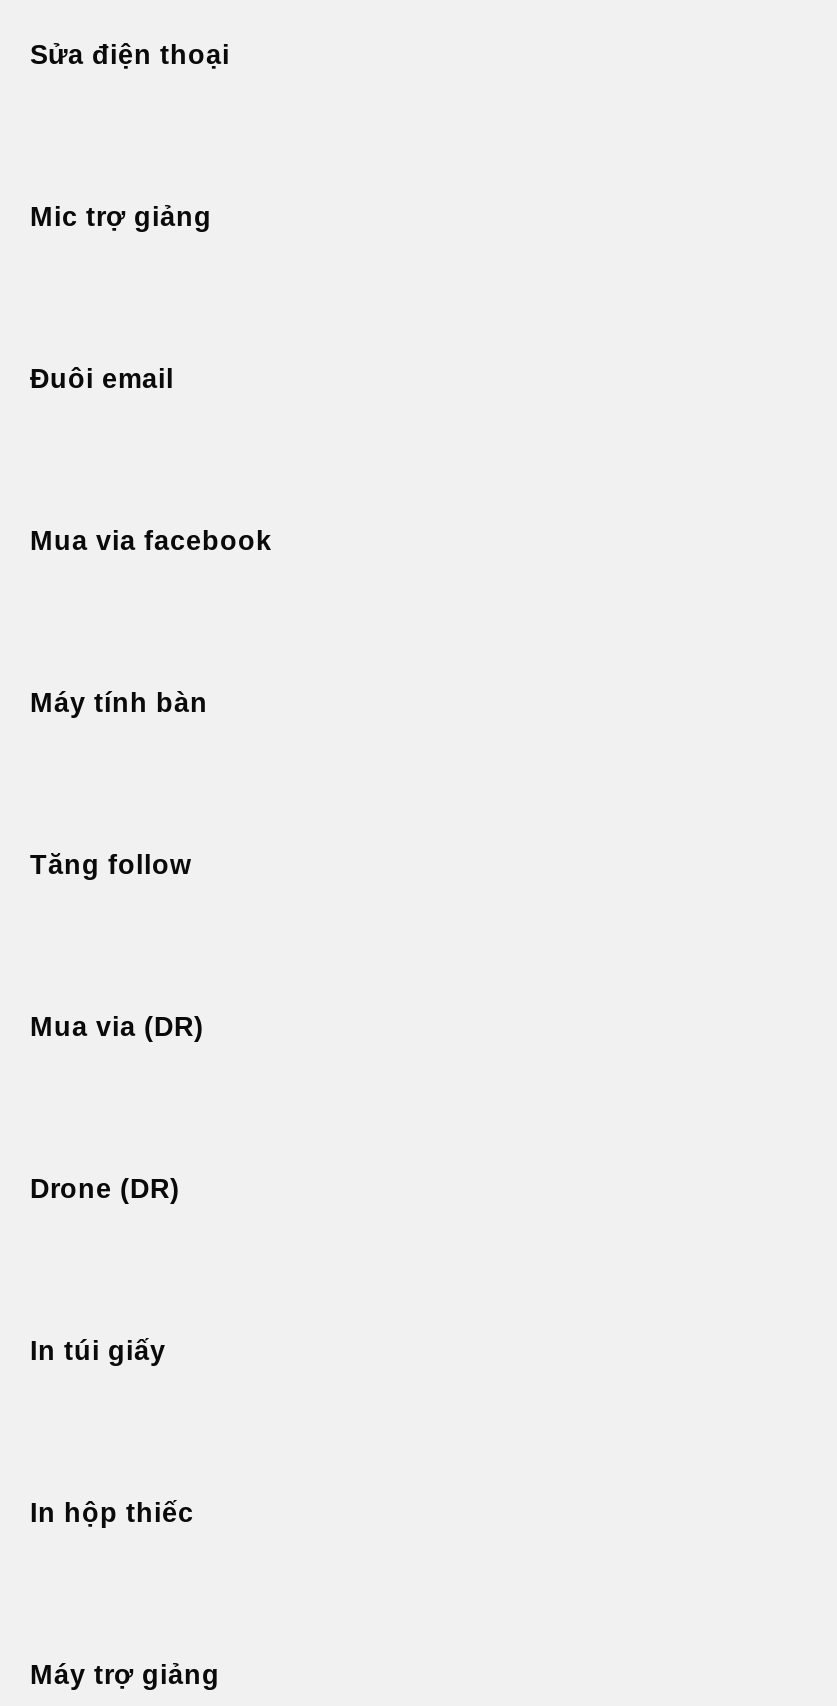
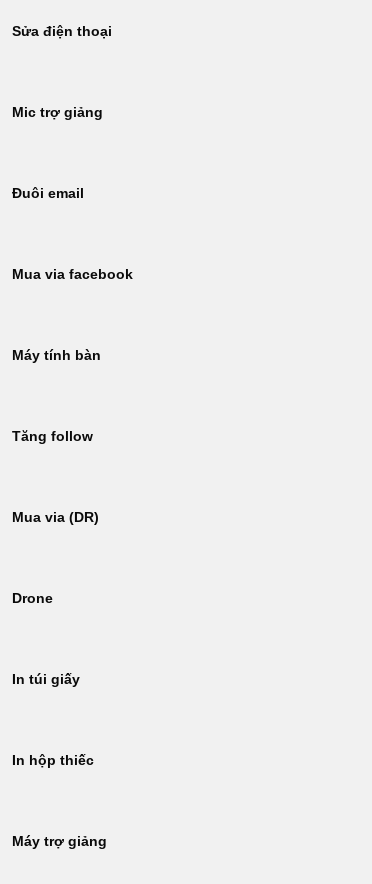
[30,1174,180,1204] Drone (DR) -> [12,591,53,606] Drone

